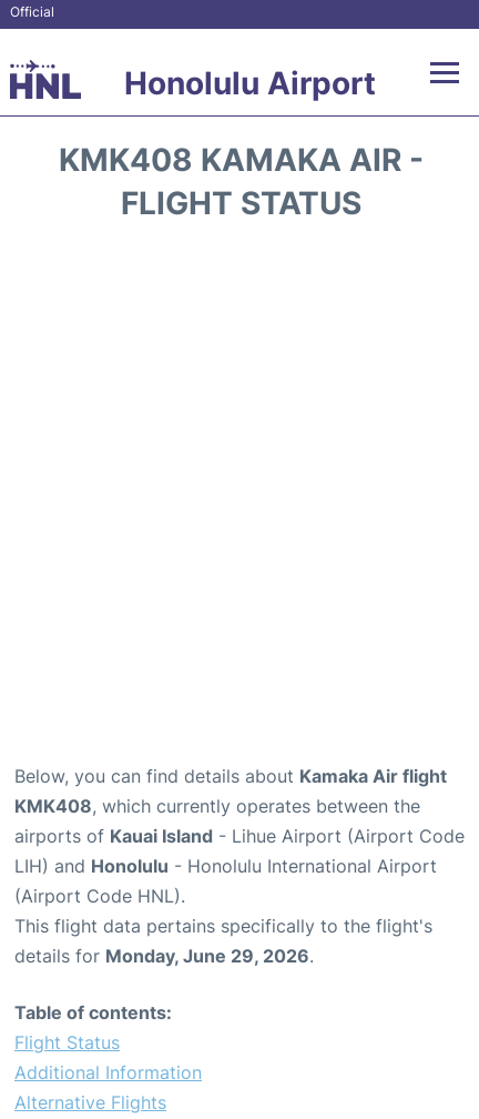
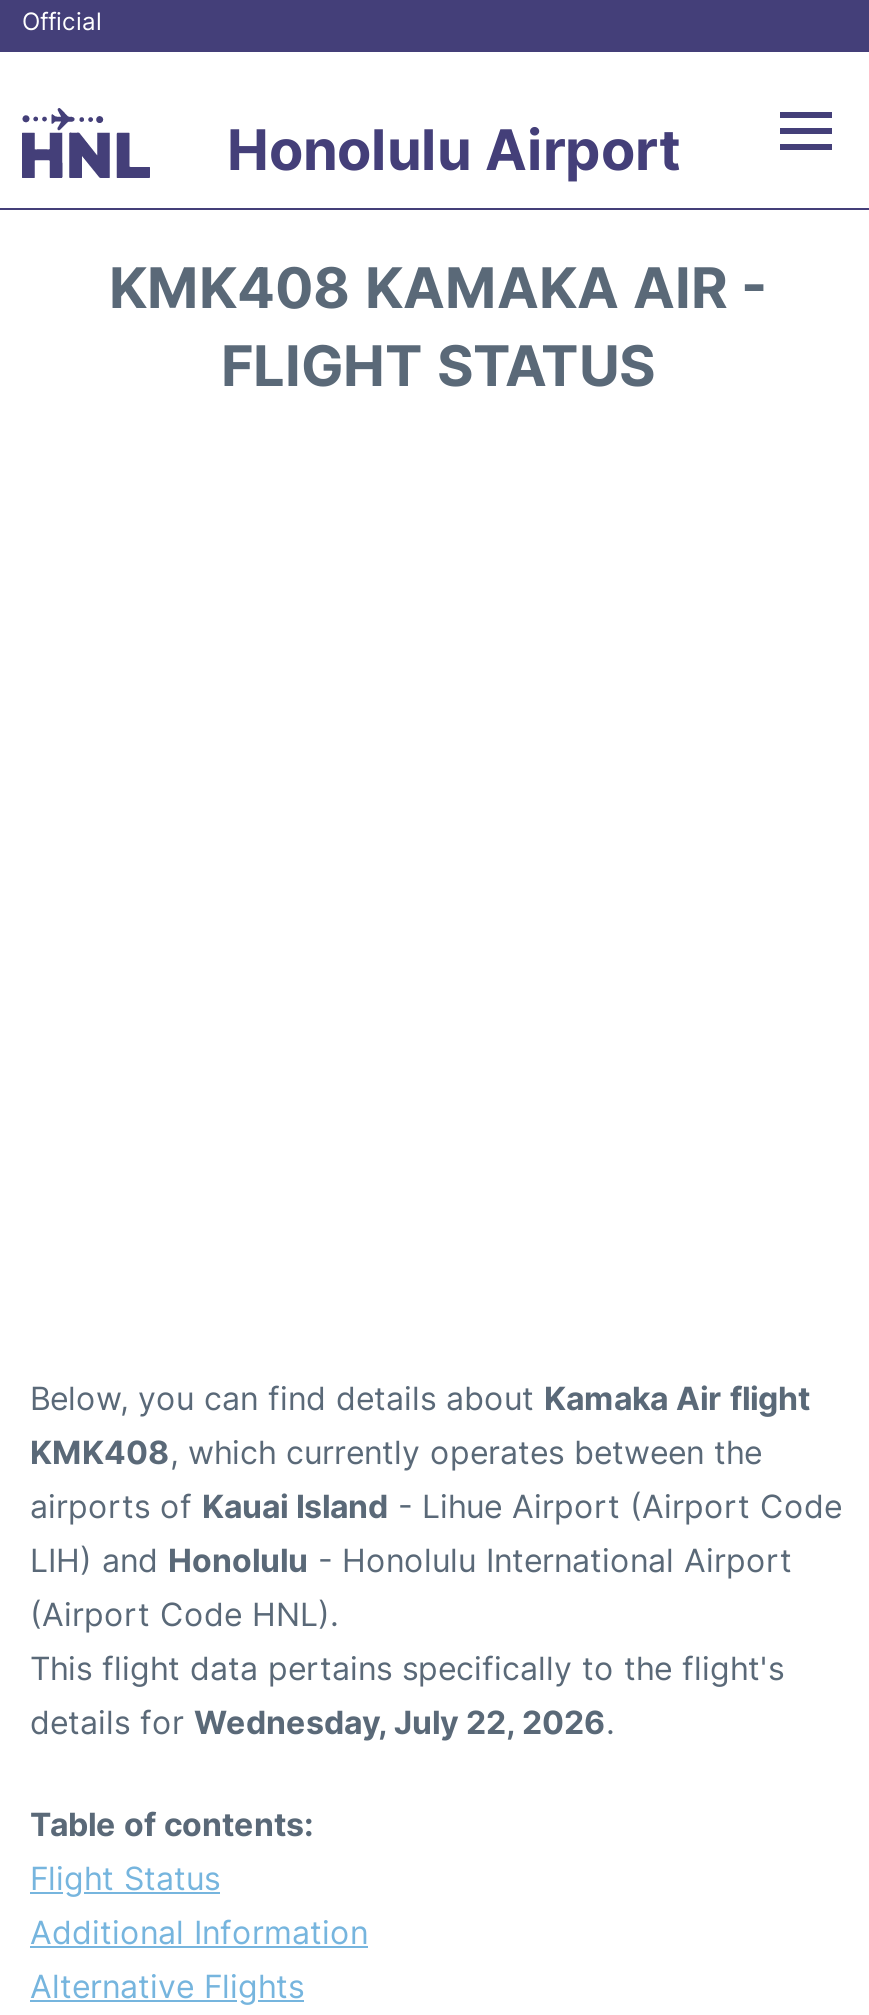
[14,945,314,967] details for Monday, June 29, 2026. -> [30,1702,614,1742] details for Wednesday, July 22, 2026.

